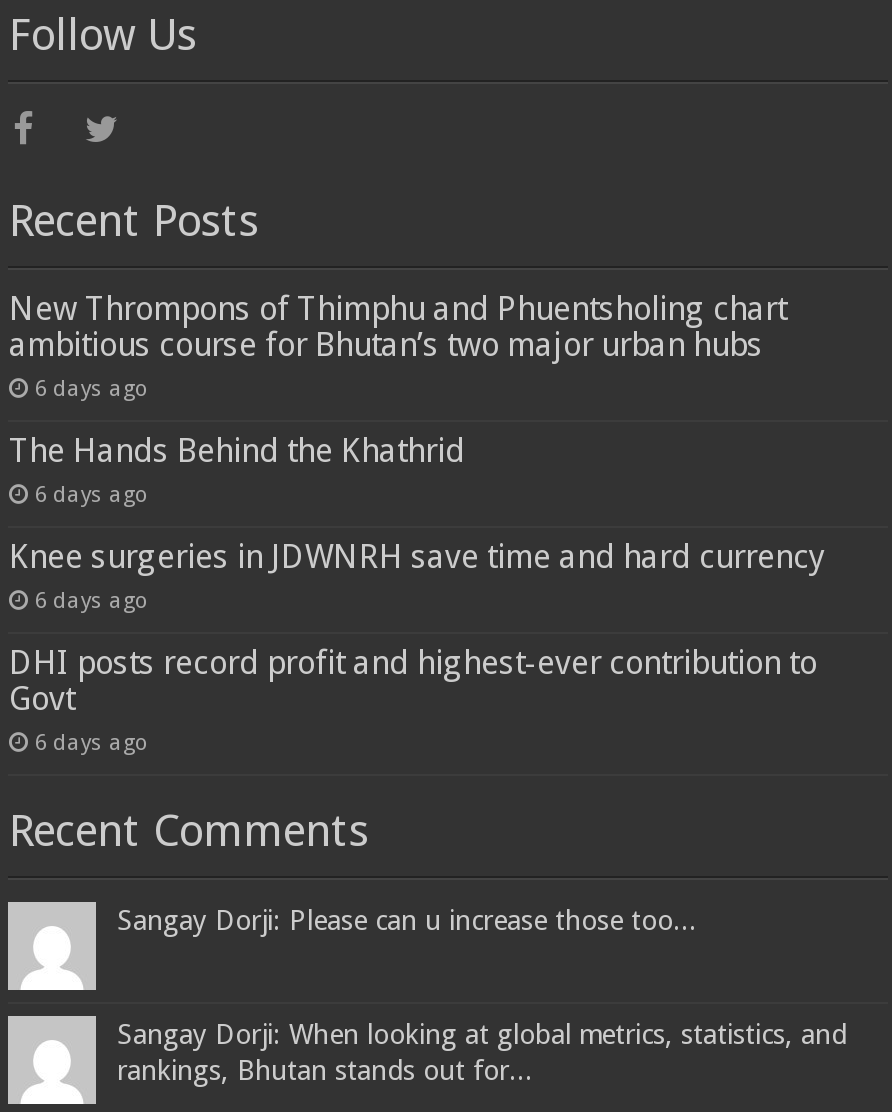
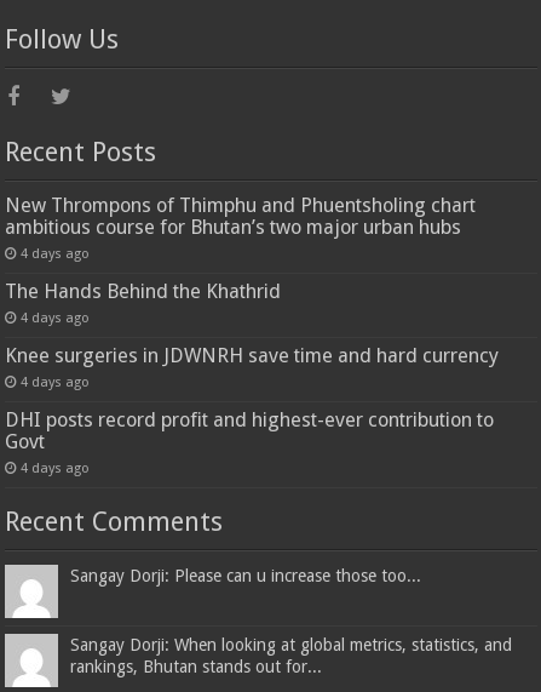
[35,376,149,402] 6 days ago -> [21,246,90,262] 4 days ago
[35,482,149,508] 6 days ago -> [21,310,90,326] 4 days ago
[35,588,149,614] 6 days ago -> [21,374,90,390] 4 days ago
[35,730,149,756] 6 days ago -> [21,461,90,476] 4 days ago

